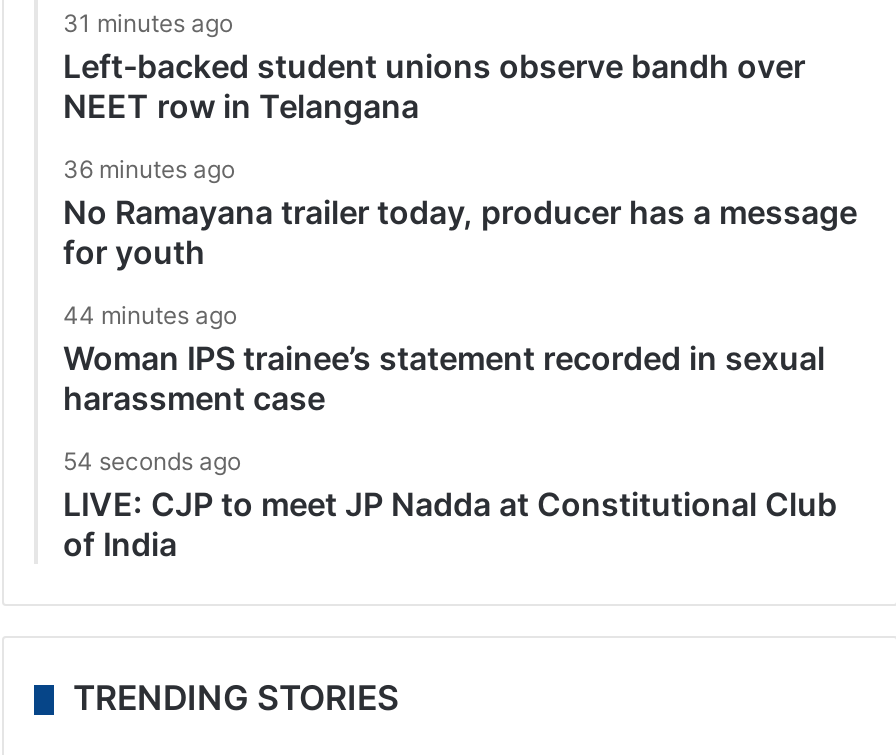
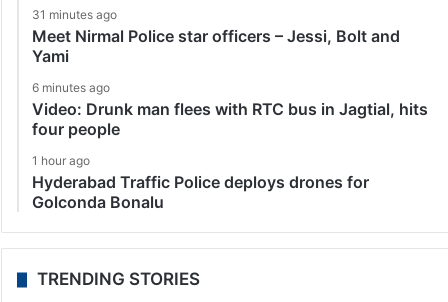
[63,47,857,565] Left-backed student unions observe bandh over | NEET row in Telangana | 36 minutes ago | No Ramayana trailer today, producer has a message | for youth | 44 minutes ago | Woman IPS trainee’s statement recorded in sexual | harassment case | 54 seconds ago | LIVE: CJP to meet JP Nadda at Constitutional Club | of India -> [31,26,427,212] Meet Nirmal Police star officers – Jessi, Bolt and | Yami | 6 minutes ago | Video: Drunk man flees with RTC bus in Jagtial, hits | four people | 1 hour ago | Hyderabad Traffic Police deploys drones for | Golconda Bonalu

